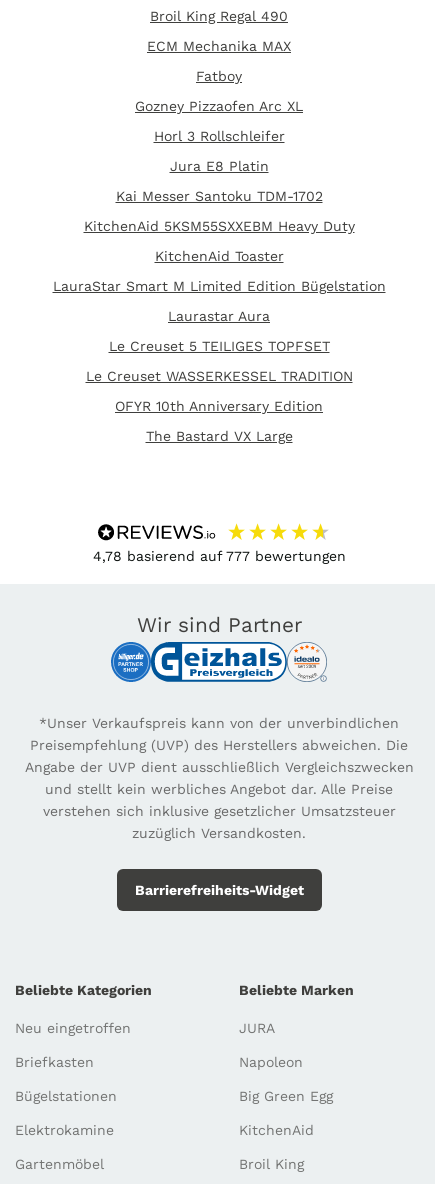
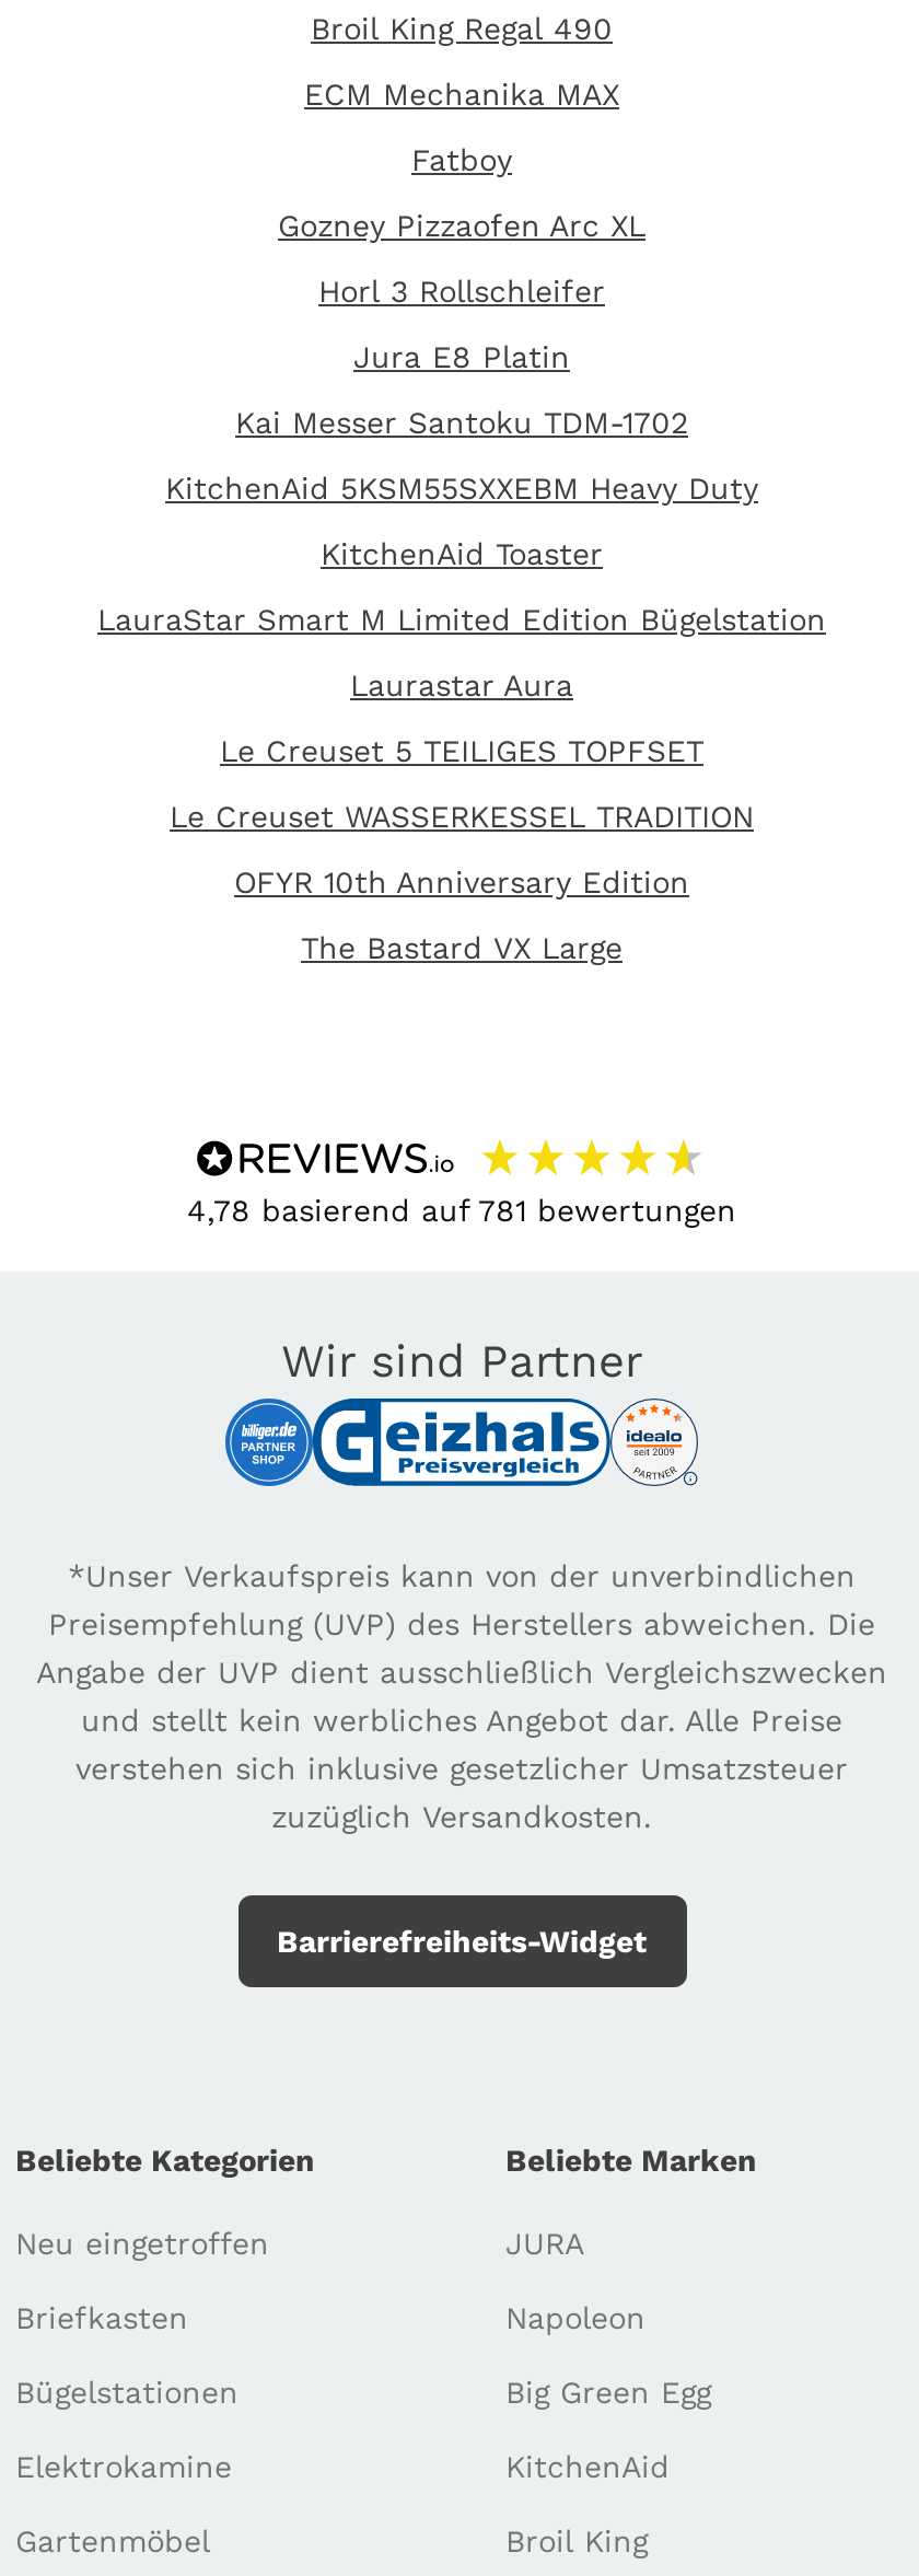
[92,548,345,564] 4,78 basierend auf 777 bewertungen -> [187,1192,736,1227] 4,78 basierend auf 781 bewertungen

